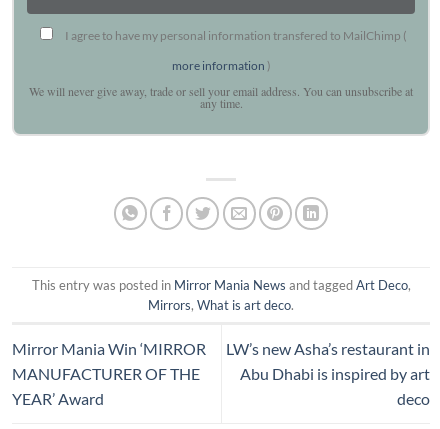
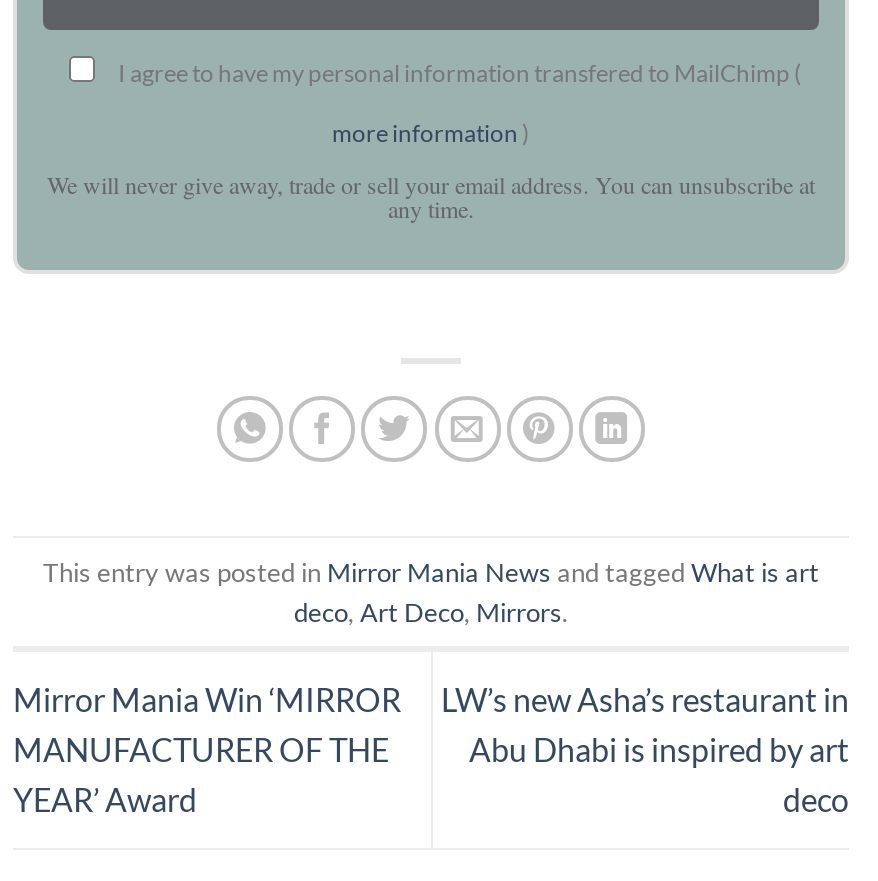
[31,276,410,312] This entry was posted in Mirror Mania News and tagged Art Deco, | Mirrors, What is art deco. -> [43,555,819,627] This entry was posted in Mirror Mania News and tagged What is art | deco, Art Deco, Mirrors.

